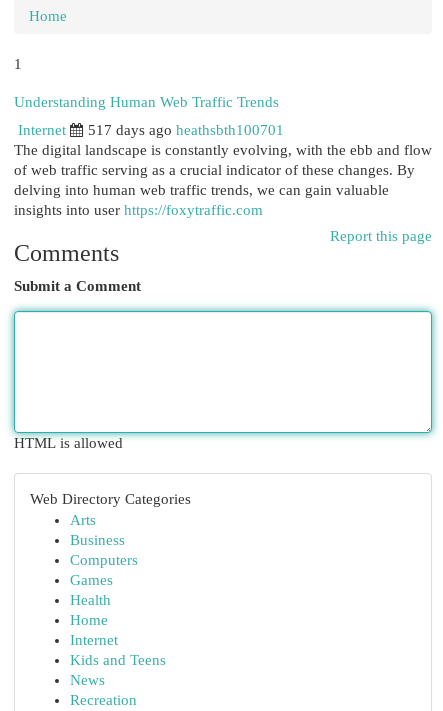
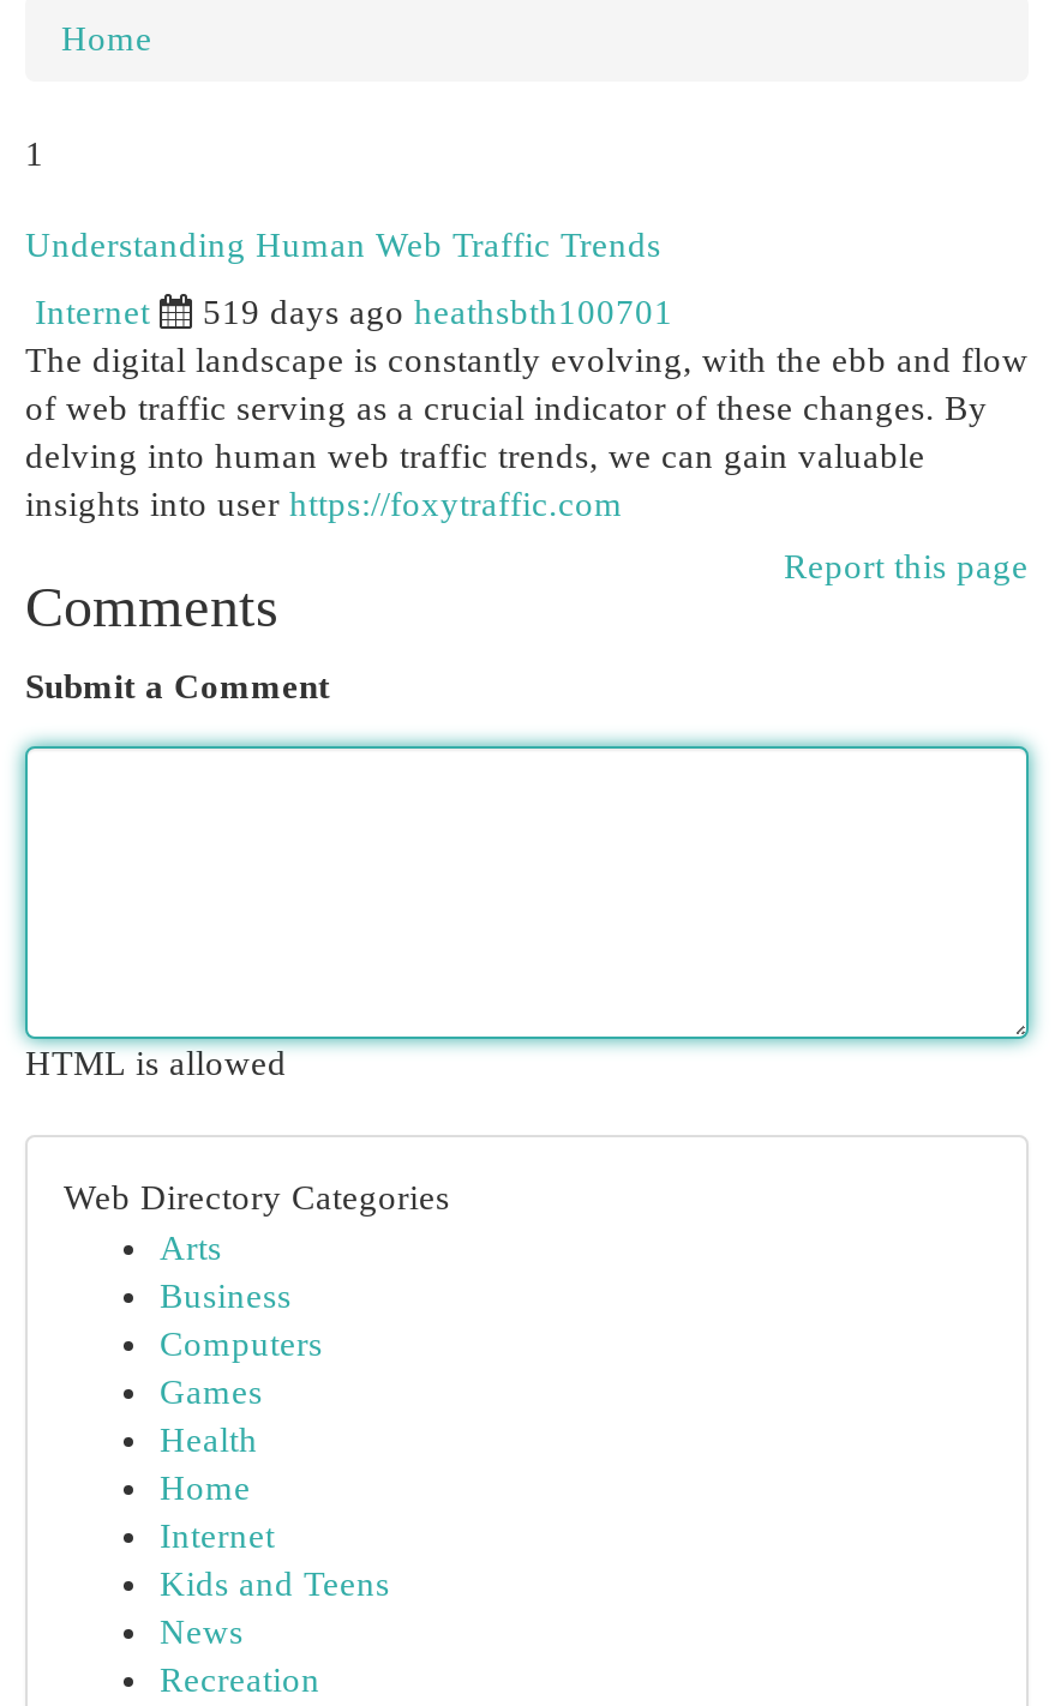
[88,122,284,138] 517 days ago heathsbth100701 -> [203,293,673,331] 519 days ago heathsbth100701

